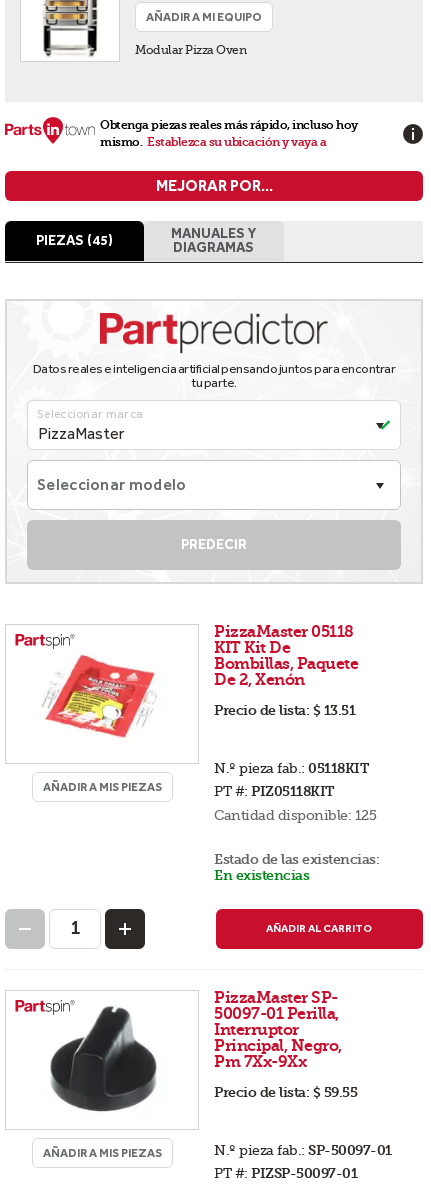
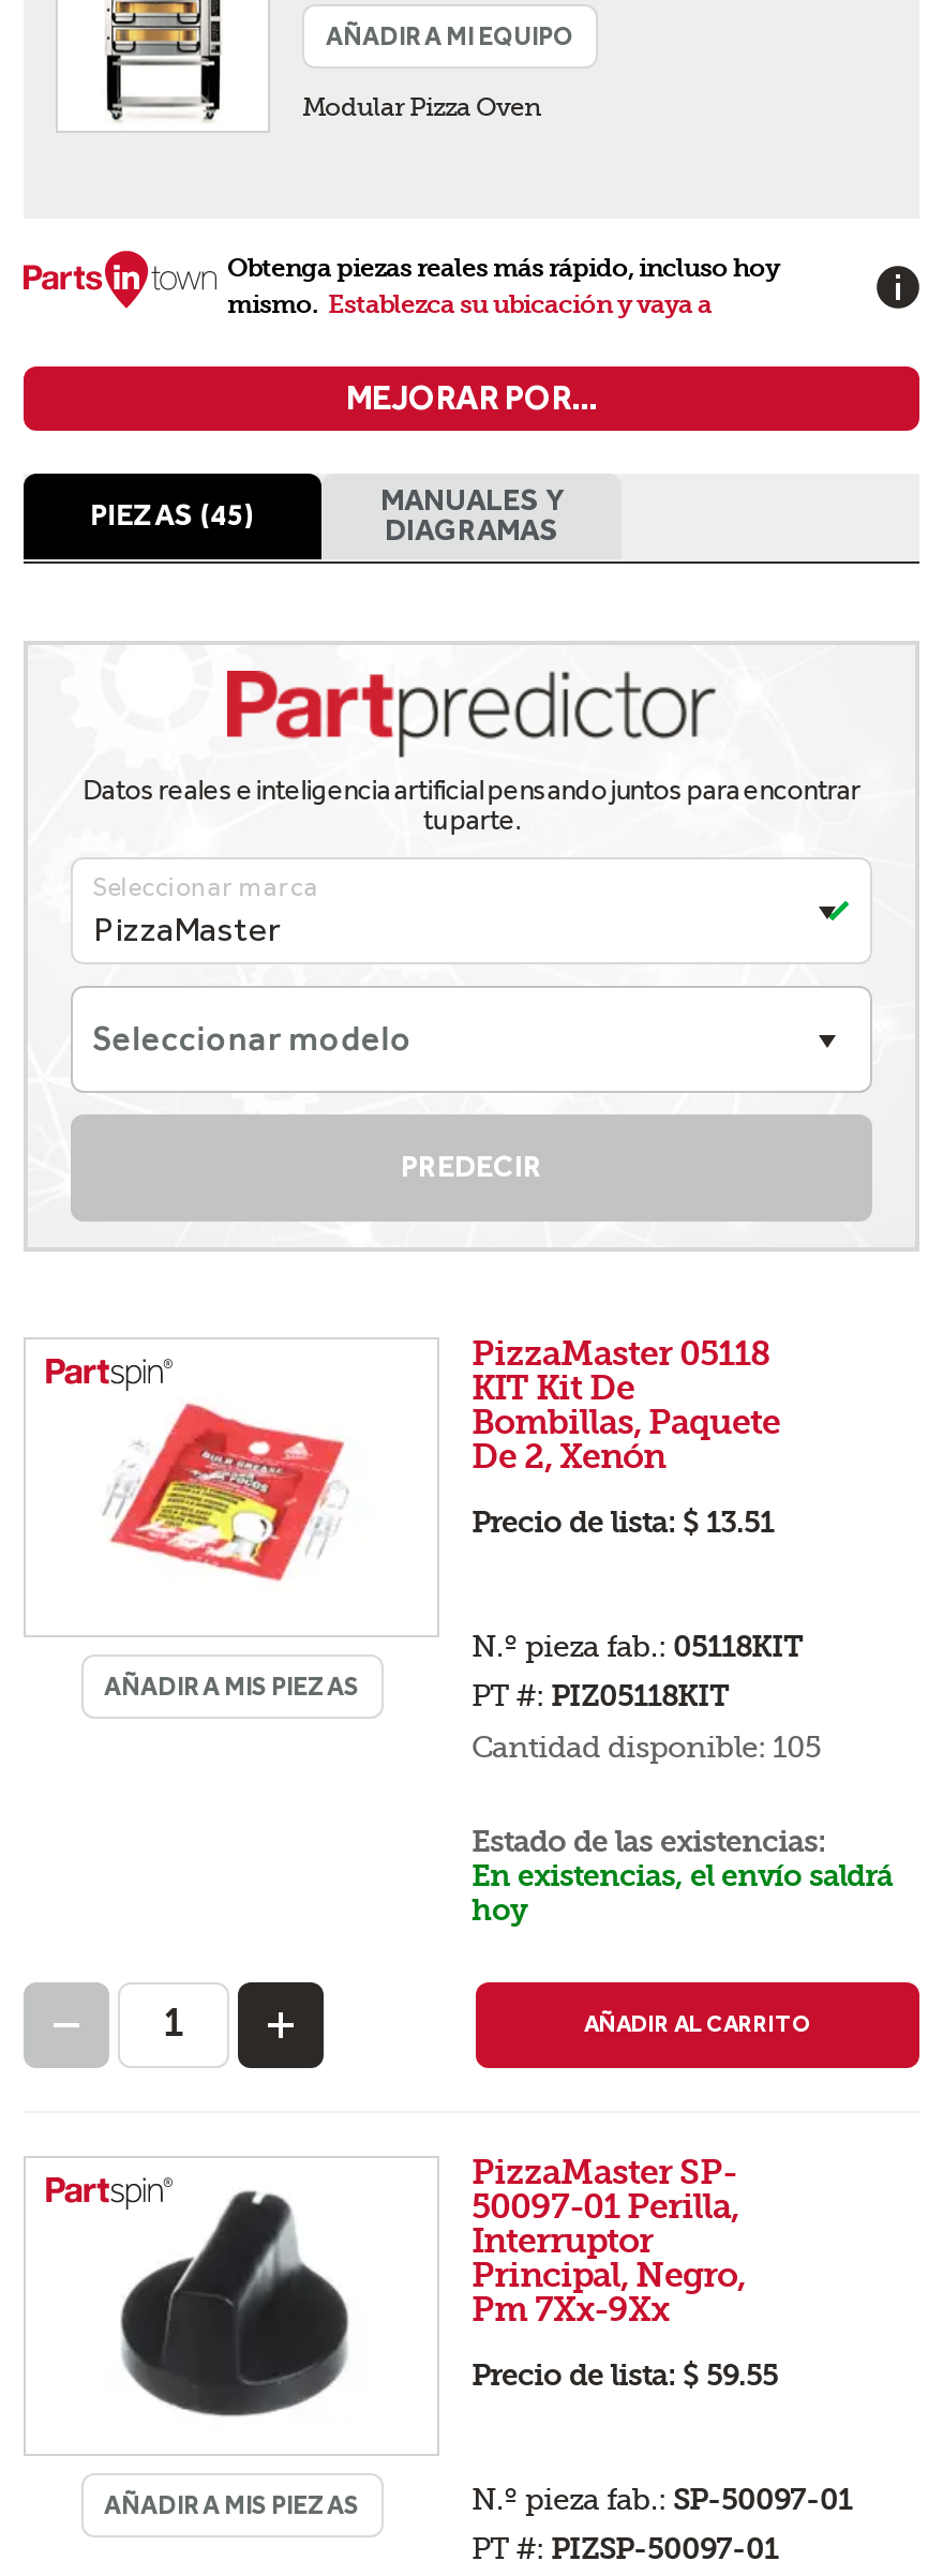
[214,807,376,823] Cantidad disponible: 125 -> [472,1729,821,1764] Cantidad disponible: 105
[214,867,309,884] En existencias -> [472,1858,893,1929] En existencias, el envío saldrá | hoy

